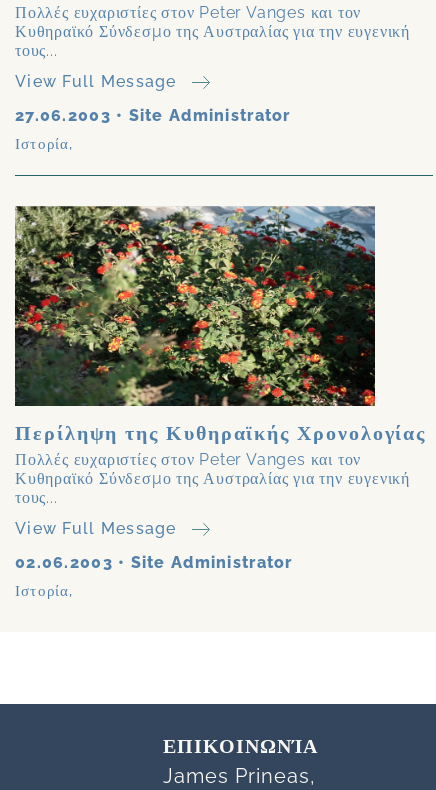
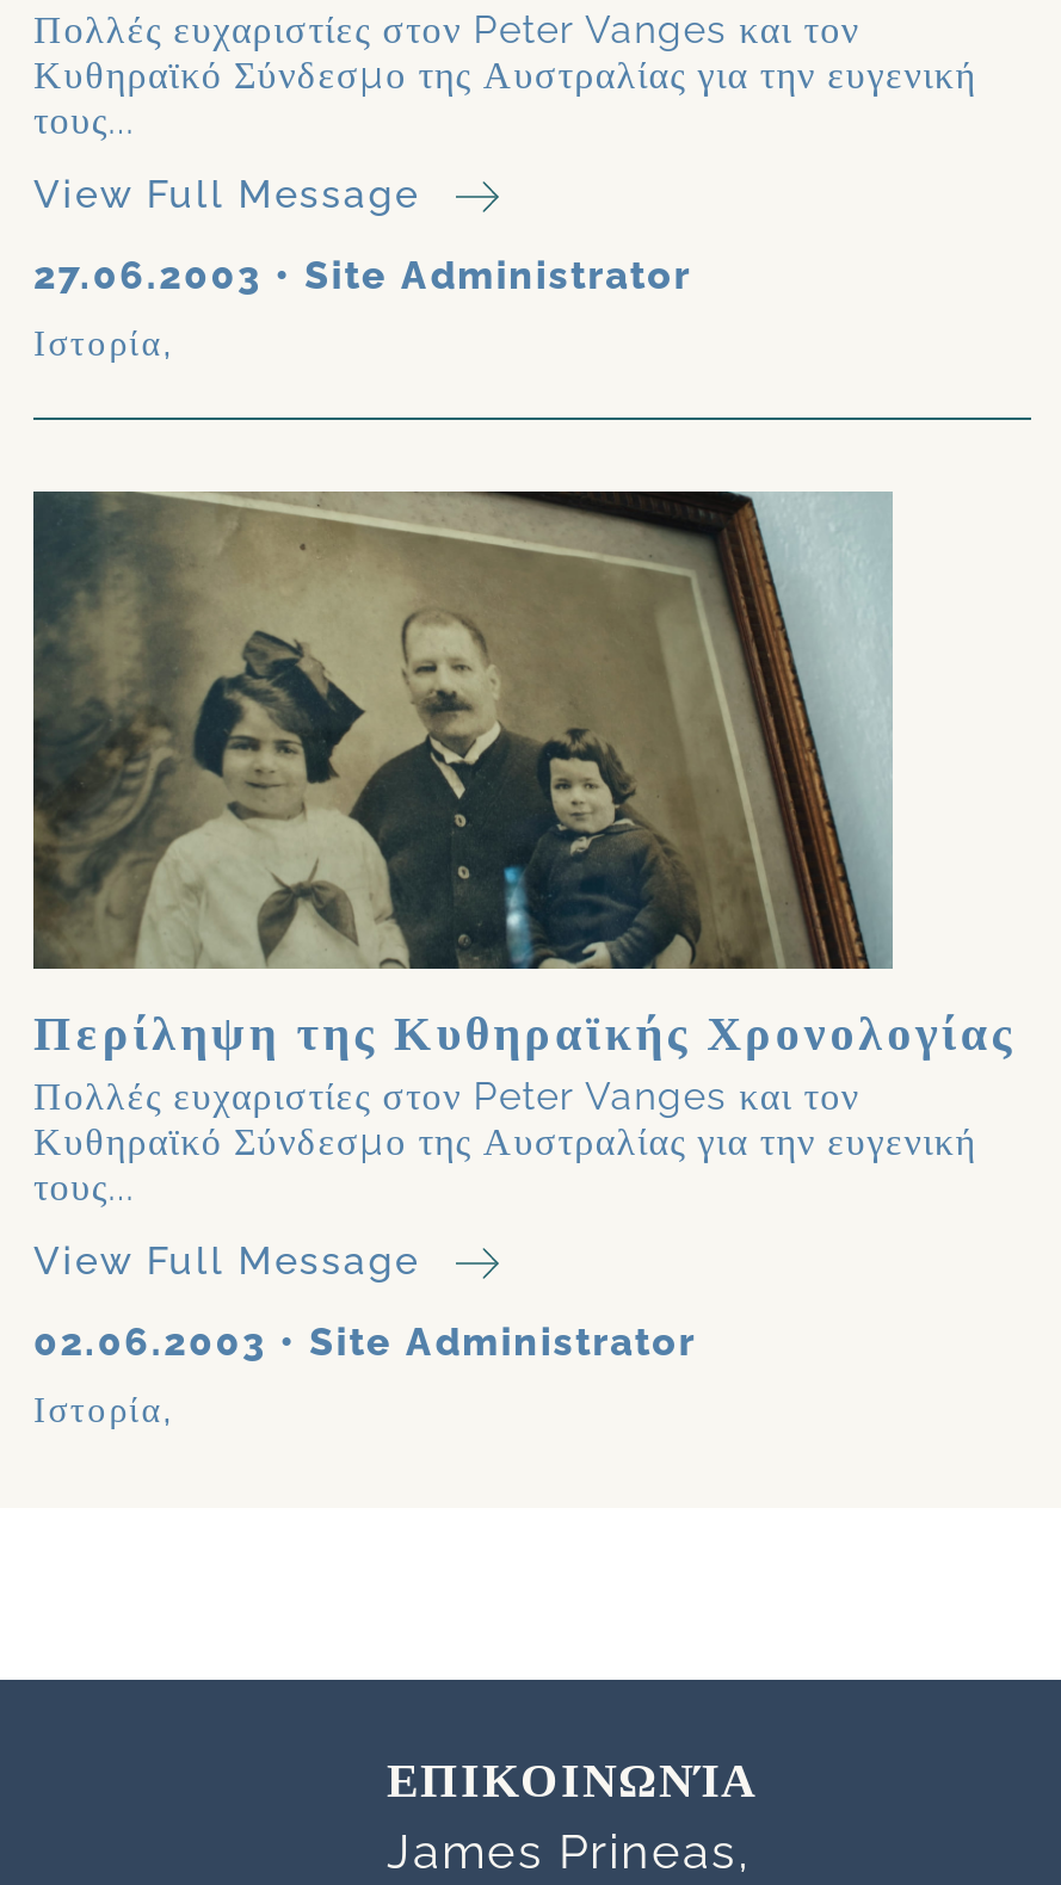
[14,206,376,407] [image] -> [31,489,895,971] [image]

